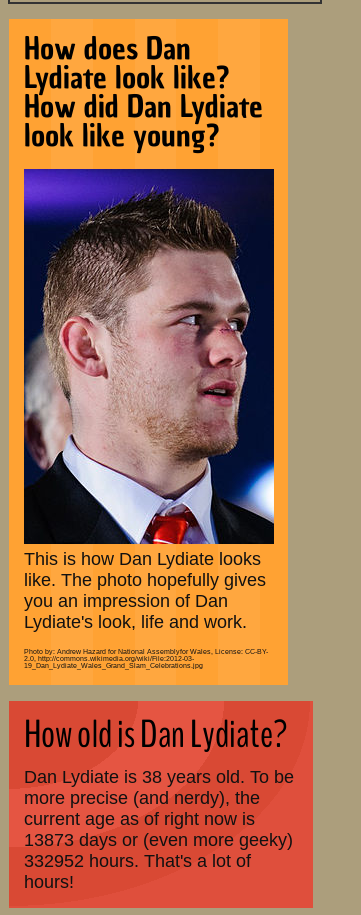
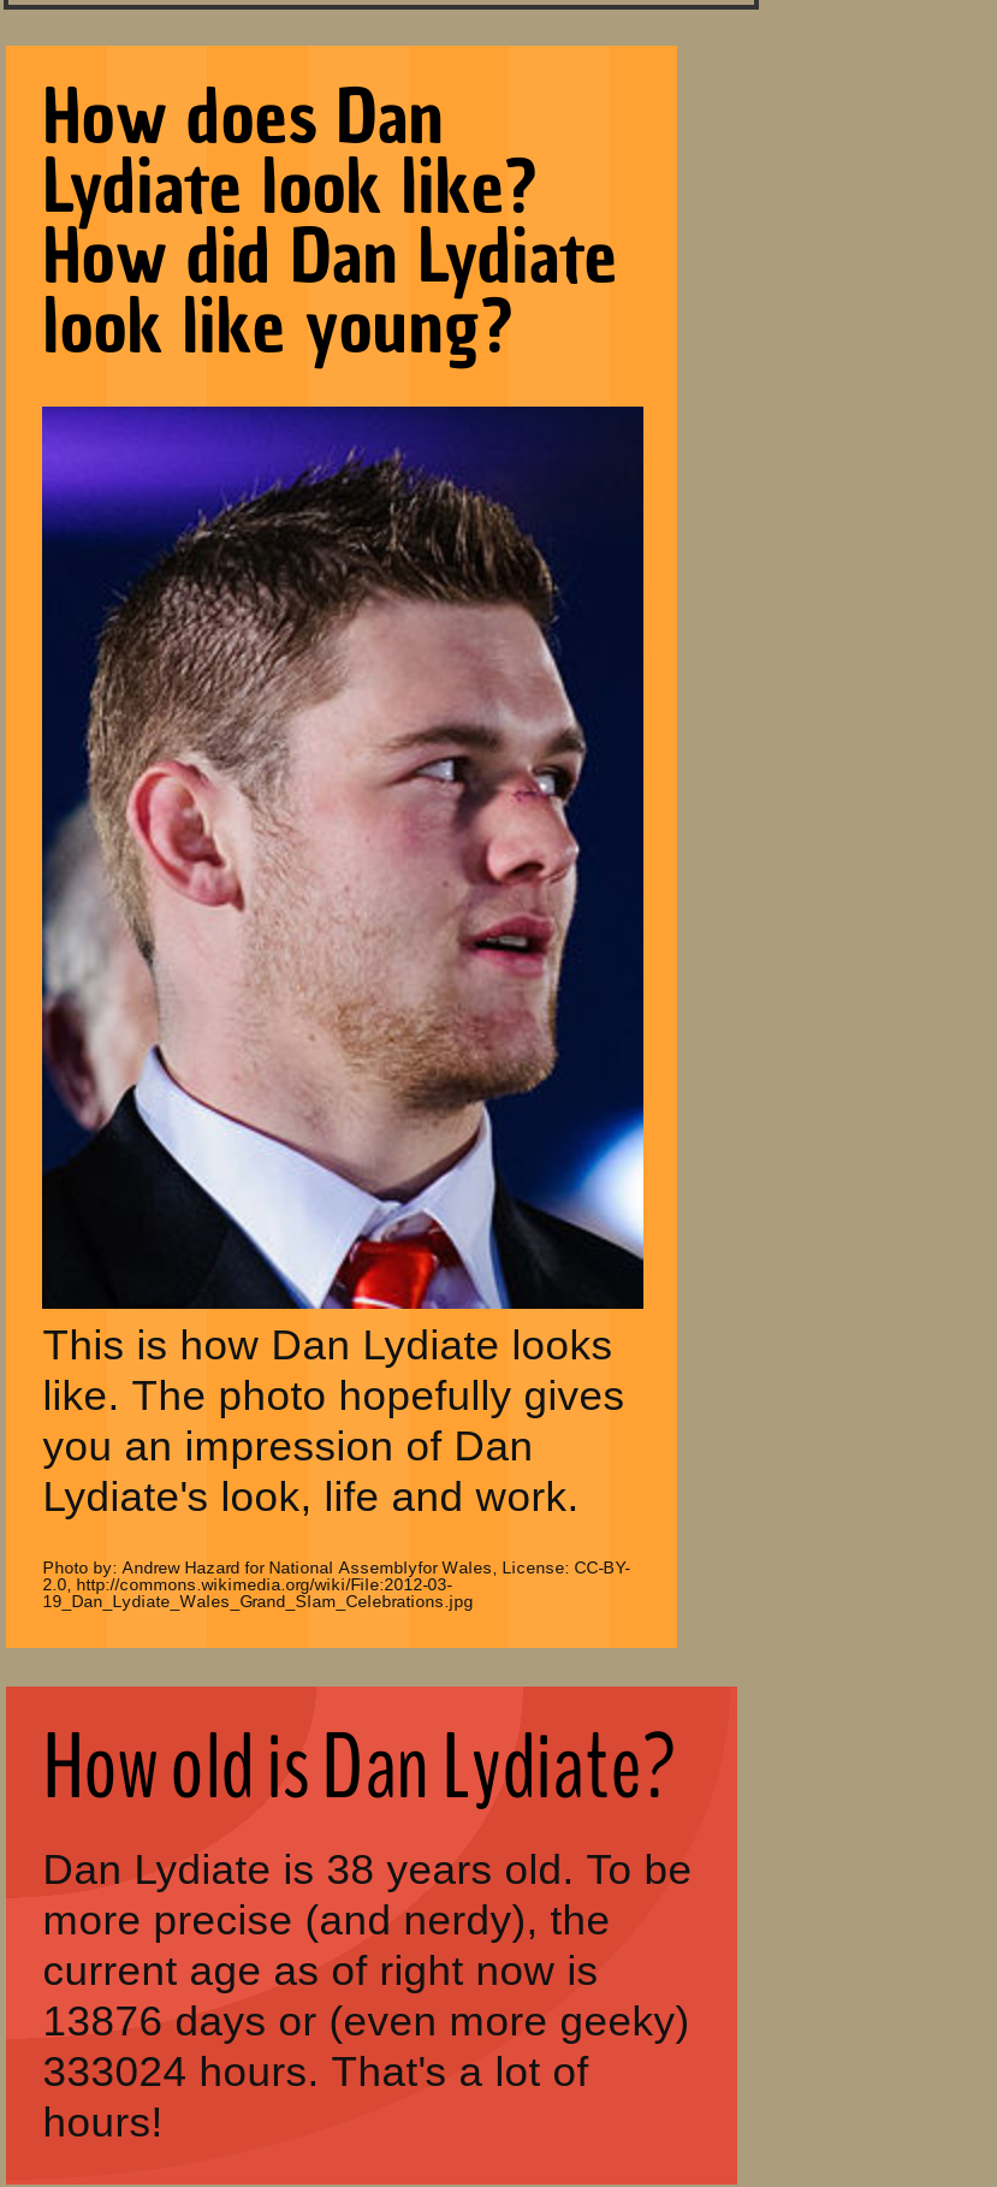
[24,830,293,850] 13873 days or (even more geeky) -> [43,1998,690,2046] 13876 days or (even more geeky)
[24,851,251,871] 332952 hours. That's a lot of -> [43,2048,589,2097] 333024 hours. That's a lot of

